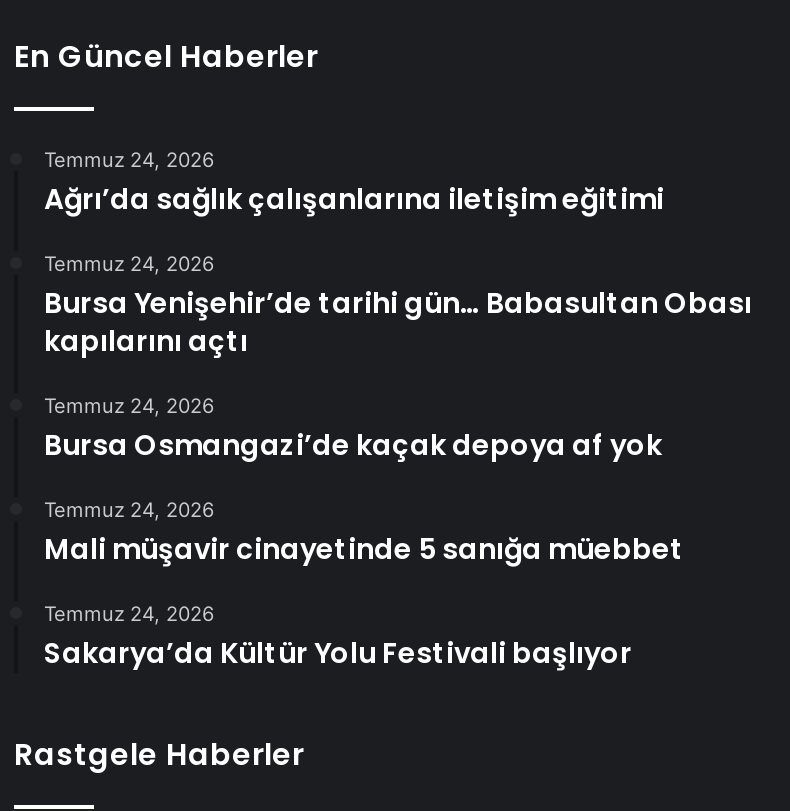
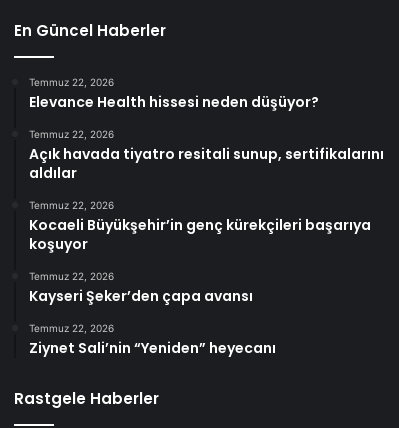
[44,147,664,219] Temmuz 24, 2026 | Ağrı’da sağlık çalışanlarına iletişim eğitimi -> [29,76,319,112] Temmuz 22, 2026 | Elevance Health hissesi neden düşüyor?
[44,251,752,361] Temmuz 24, 2026 | Bursa Yenişehir’de tarihi gün… Babasultan Obası | kapılarını açtı -> [29,128,384,183] Temmuz 22, 2026 | Açık havada tiyatro resitali sunup, sertifikalarını | aldılar
[44,393,662,465] Temmuz 24, 2026 | Bursa Osmangazi’de kaçak depoya af yok -> [29,199,371,254] Temmuz 22, 2026 | Kocaeli Büyükşehir’in genç kürekçileri başarıya | koşuyor
[44,497,684,569] Temmuz 24, 2026 | Mali müşavir cinayetinde 5 sanığa müebbet -> [29,270,253,306] Temmuz 22, 2026 | Kayseri Şeker’den çapa avansı
[44,601,632,673] Temmuz 24, 2026 | Sakarya’da Kültür Yolu Festivali başlıyor -> [29,322,276,358] Temmuz 22, 2026 | Ziynet Sali’nin “Yeniden” heyecanı

